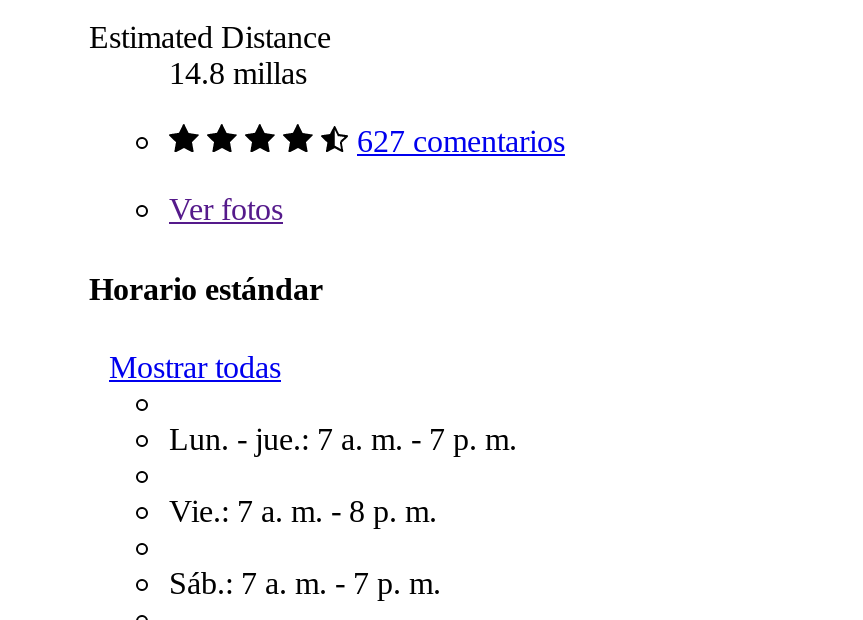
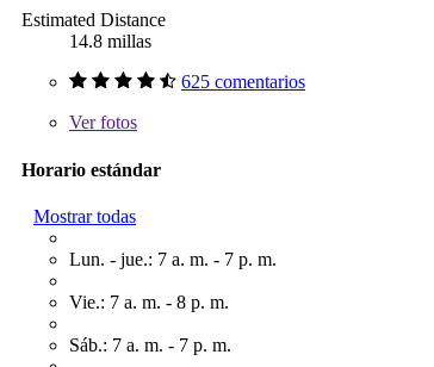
[357,125,565,159] 627 comentarios -> [181,72,305,92] 625 comentarios

